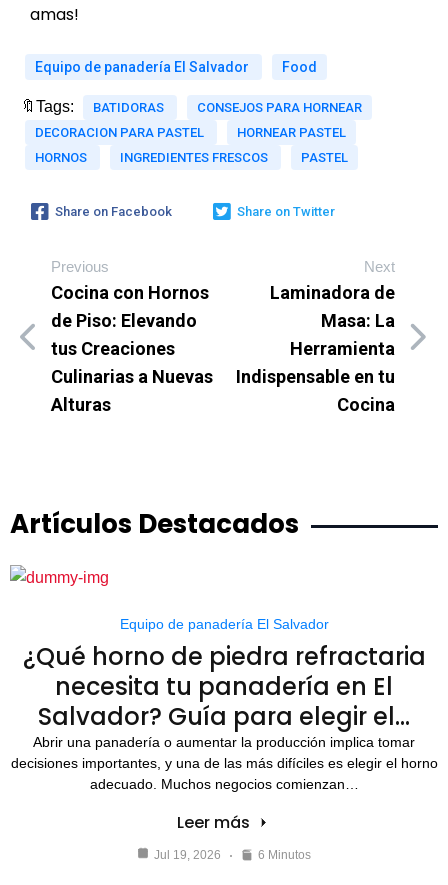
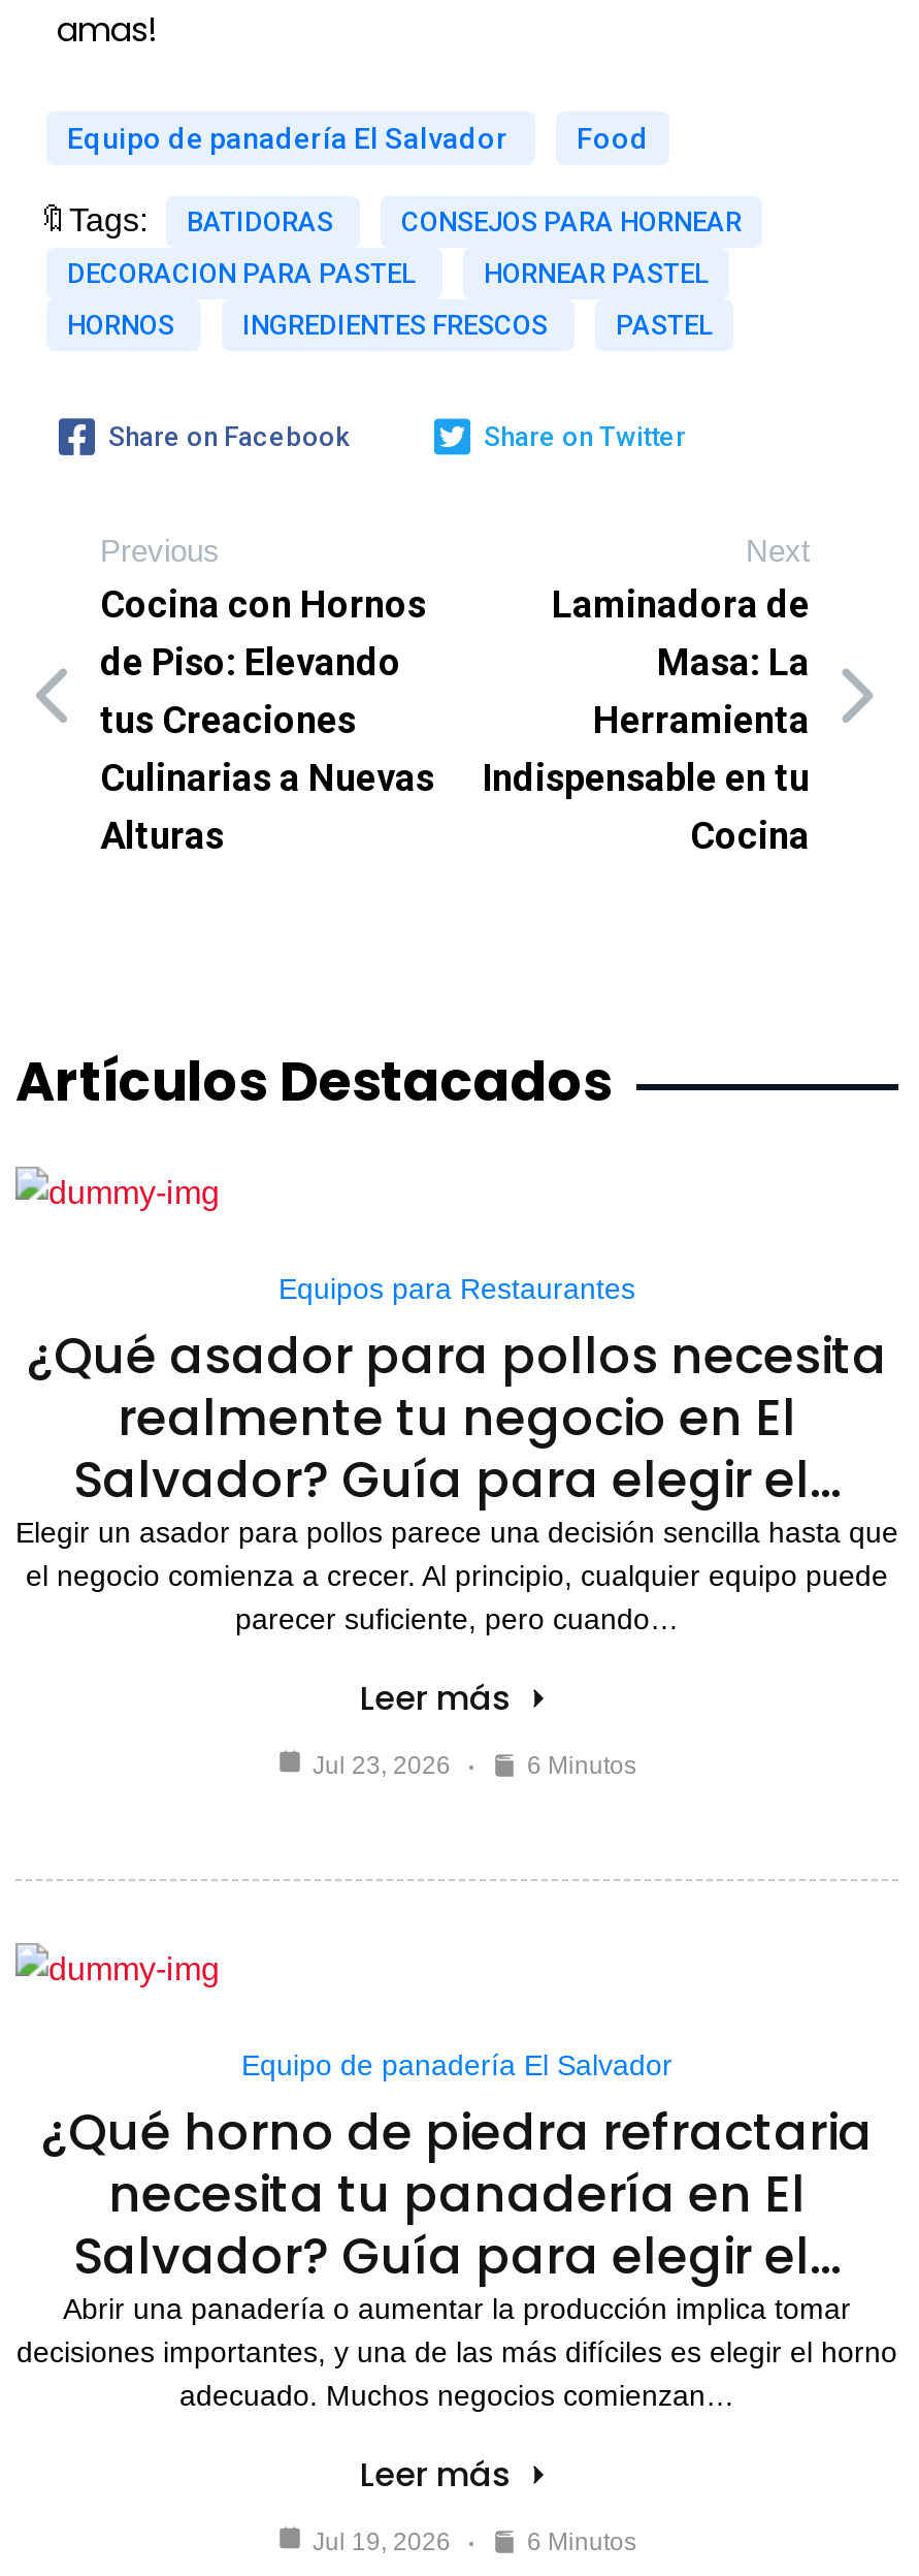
none -> [15,1272,898,1780] Equipos para Restaurantes | ¿Qué asador para pollos necesita | realmente tu negocio en El | Salvador? Guía para elegir el… | Elegir un asador para pollos parece una decisión sencilla hasta que | el negocio comienza a crecer. Al principio, cualquier equipo puede | parecer suficiente, pero cuando… | Leer más | Jul 23, 2026 | 6 Minutos

